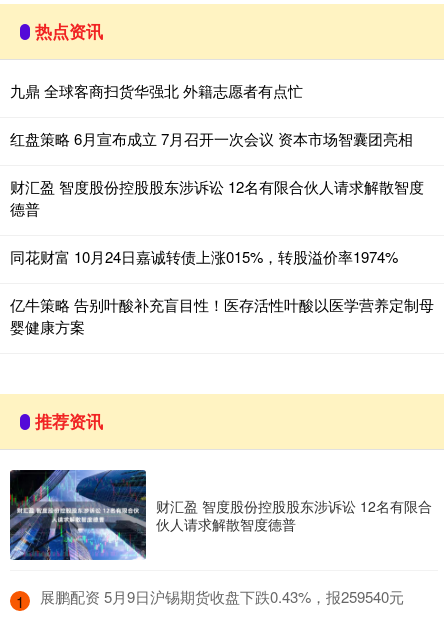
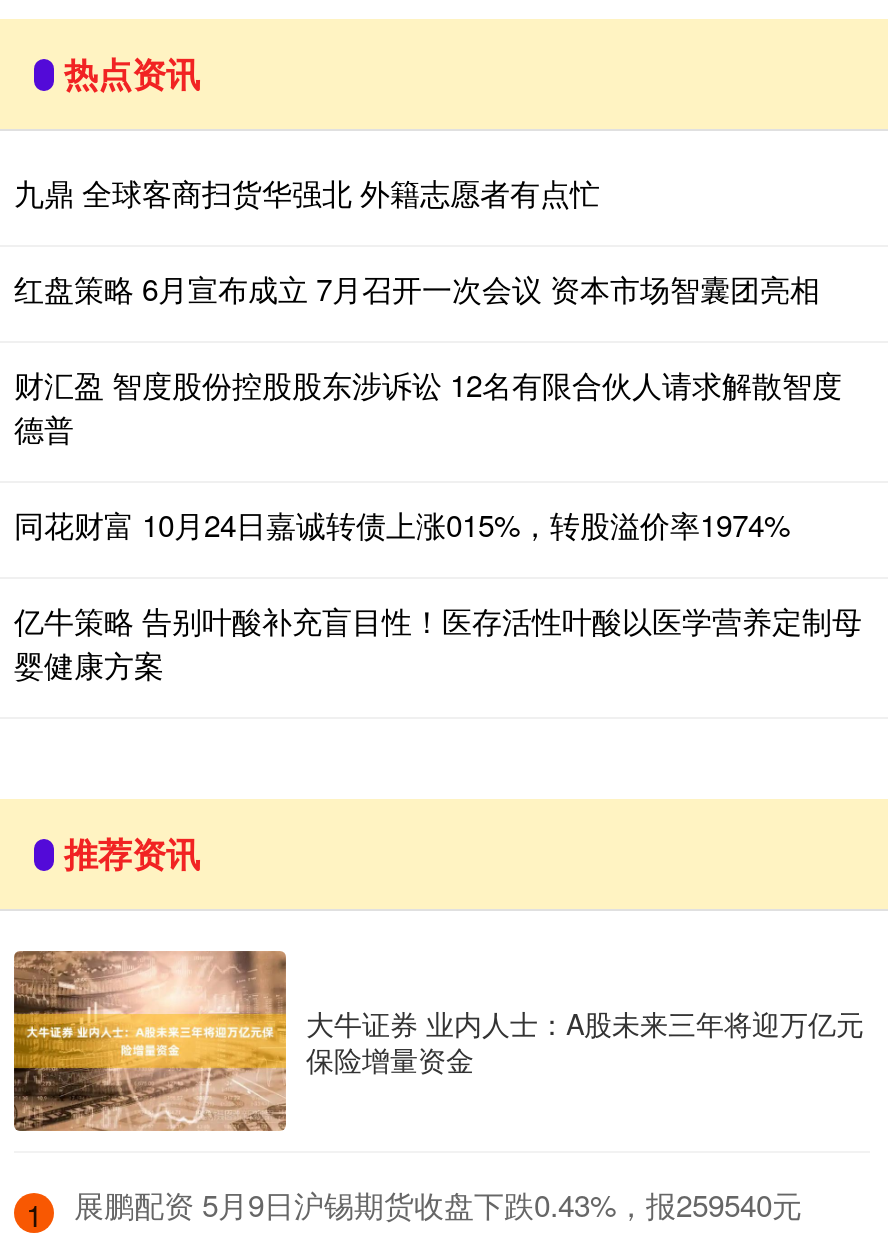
[9,469,432,561] [image] | 财汇盈 智度股份控股股东涉诉讼 12名有限合 | 伙人请求解散智度德普 -> [12,949,864,1133] [image] | 大牛证券 业内人士：A股未来三年将迎万亿元 | 保险增量资金

